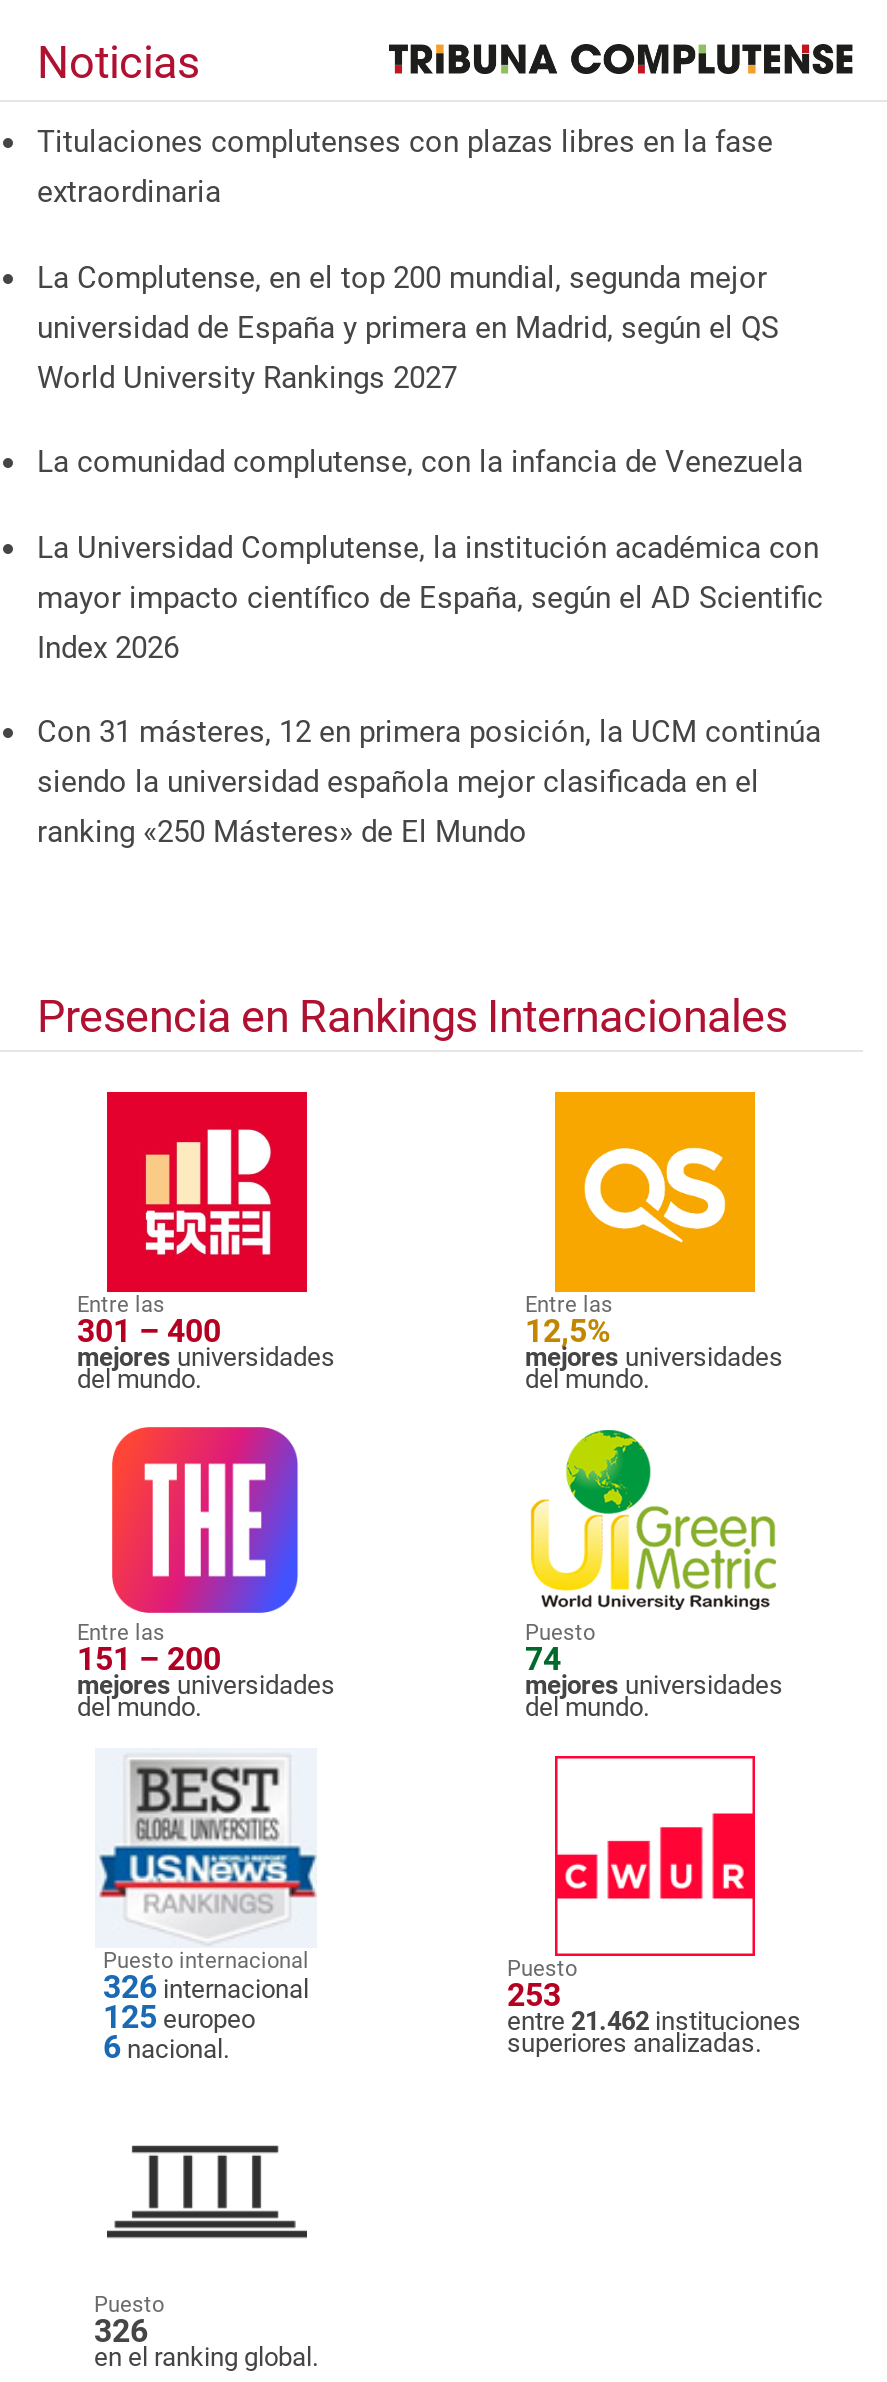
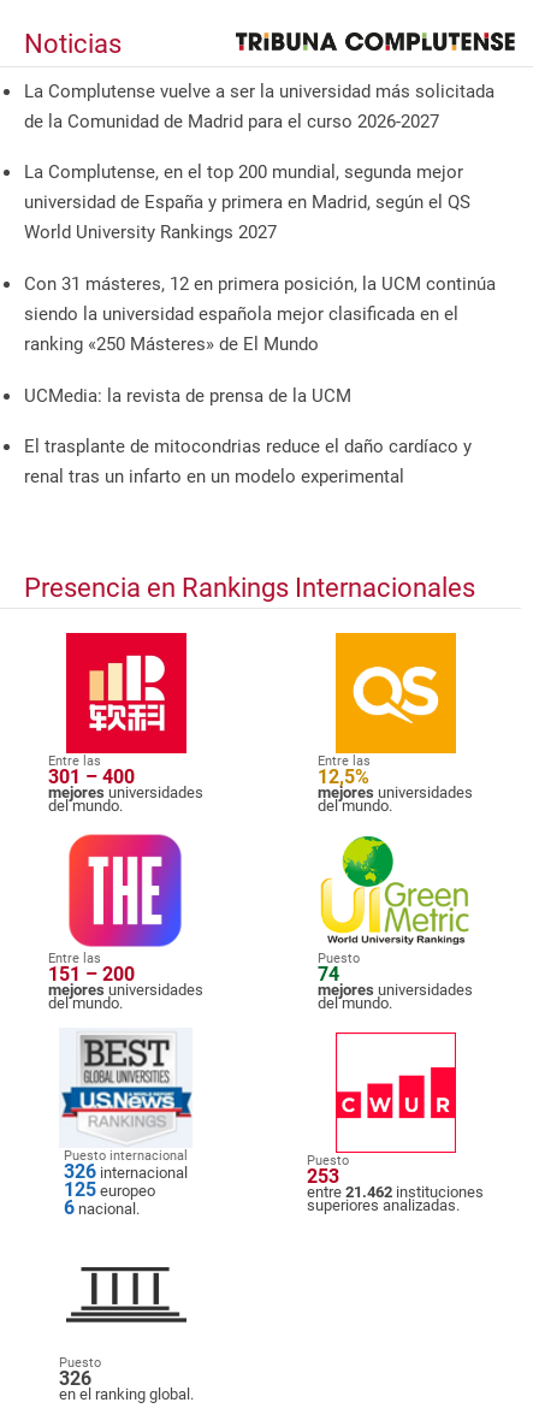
[37,124,773,210] Titulaciones complutenses con plazas libres en la fase | extraordinaria -> [24,80,494,132] La Complutense vuelve a ser la universidad más solicitada | de la Comunidad de Madrid para el curso 2026-2027
[37,444,823,665] La comunidad complutense, con la infancia de Venezuela | La Universidad Complutense, la institución académica con | mayor impacto científico de España, según el AD Scientific | Index 2026 -> none
moved [37,714,821,850] -> [24,273,496,355]: Con 31 másteres, 12 en primera posición, la UCM continúa | siendo la universidad española mejor clasificada en el | ranking «250 Másteres» de El Mundo
none -> [24,385,472,488] UCMedia: la revista de prensa de la UCM | El trasplante de mitocondrias reduce el daño cardíaco y | renal tras un infarto en un modelo experimental

